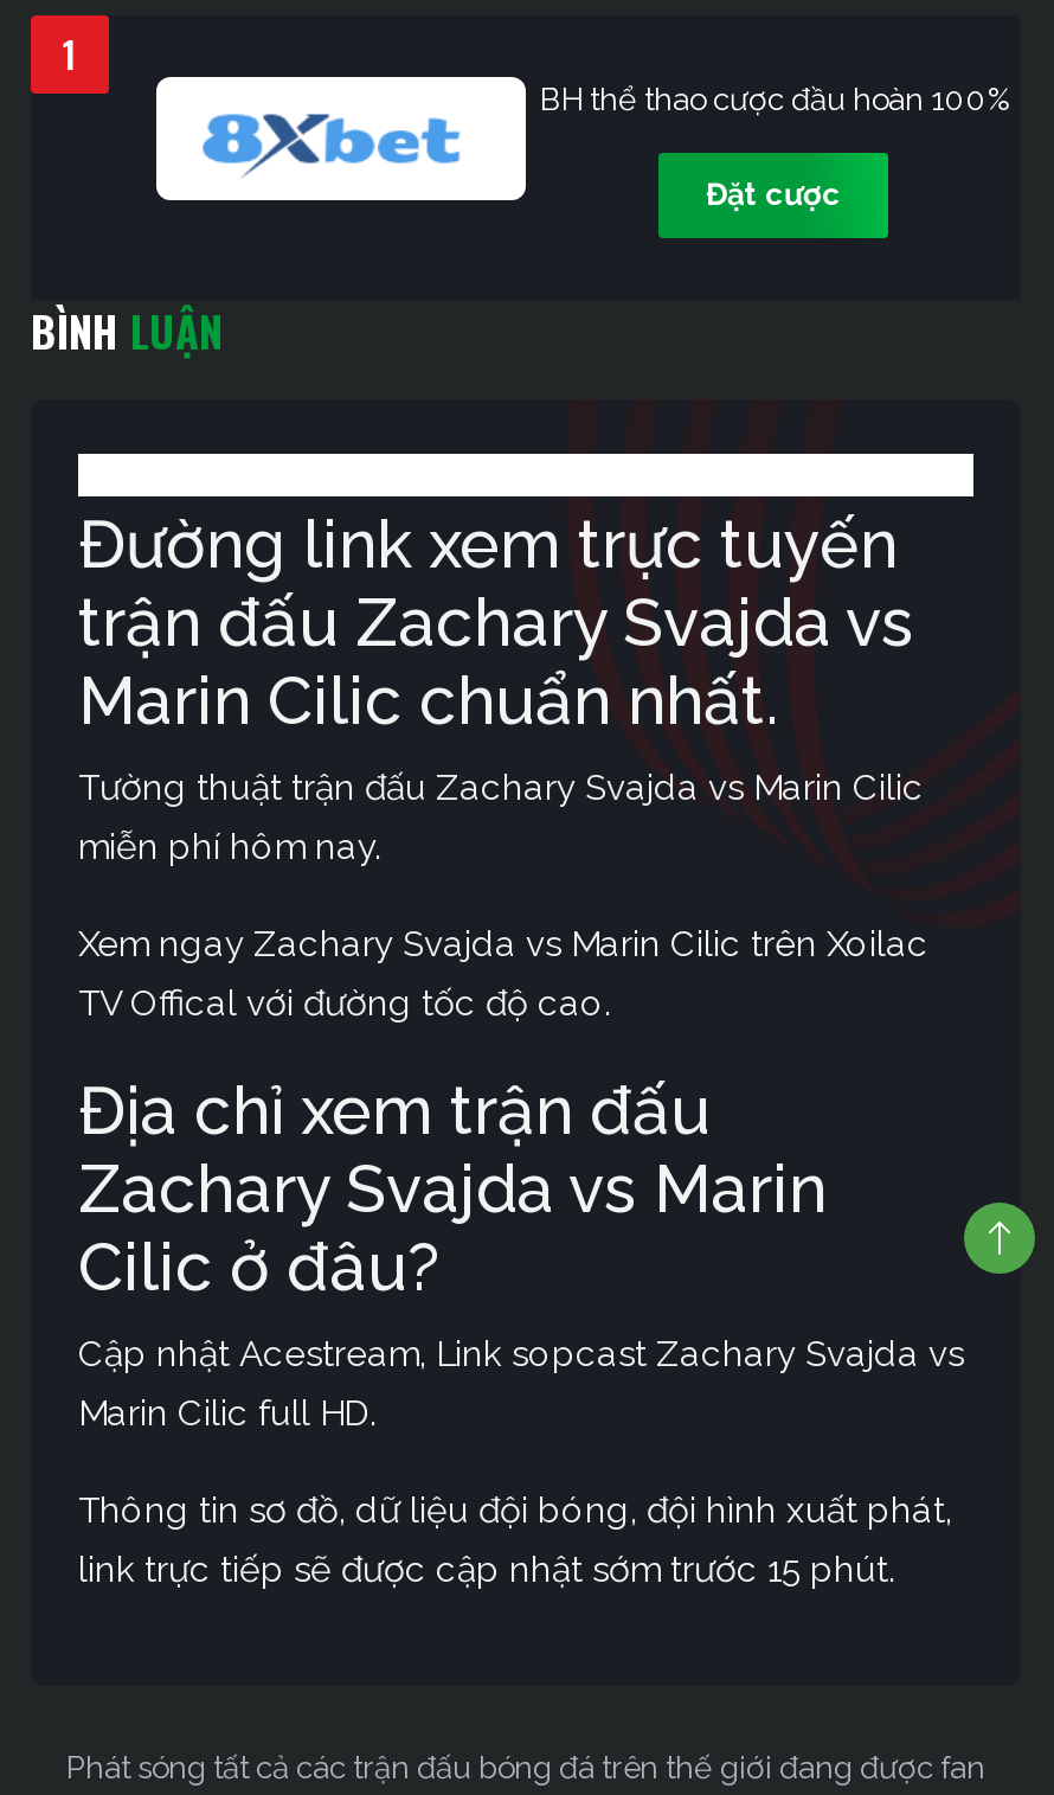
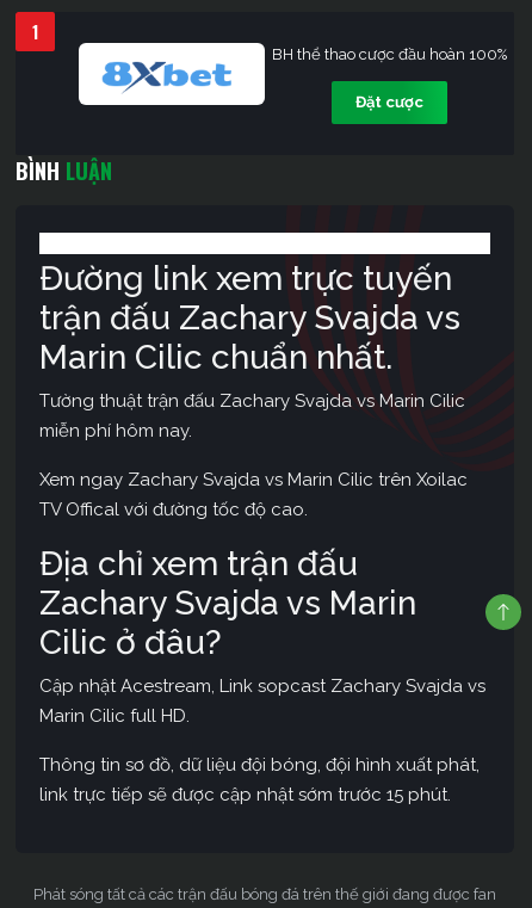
[962,1172,1037,1276] [image] -> [484,593,522,646] [image]

